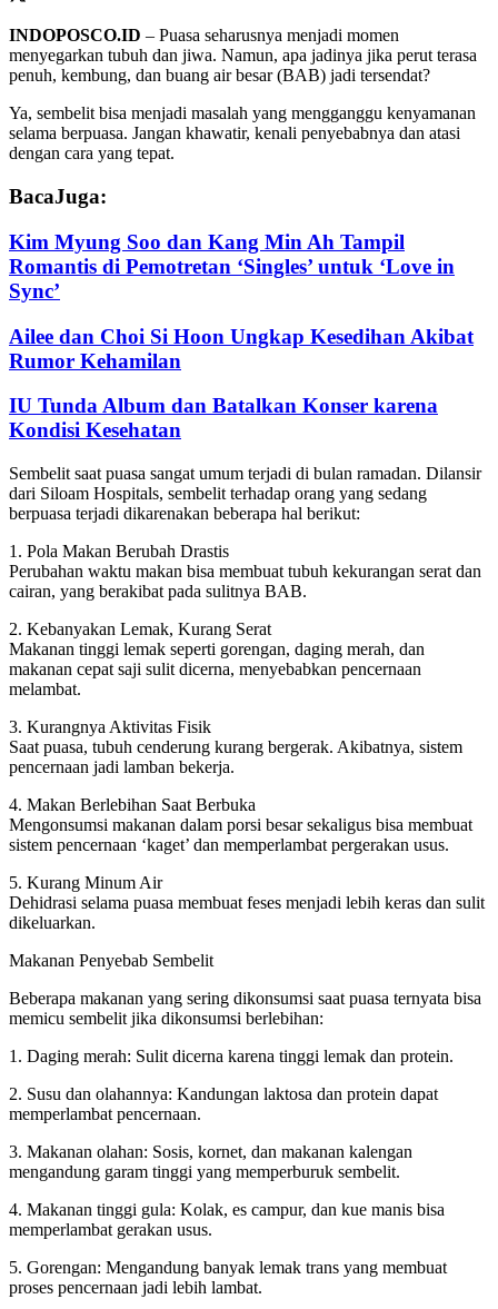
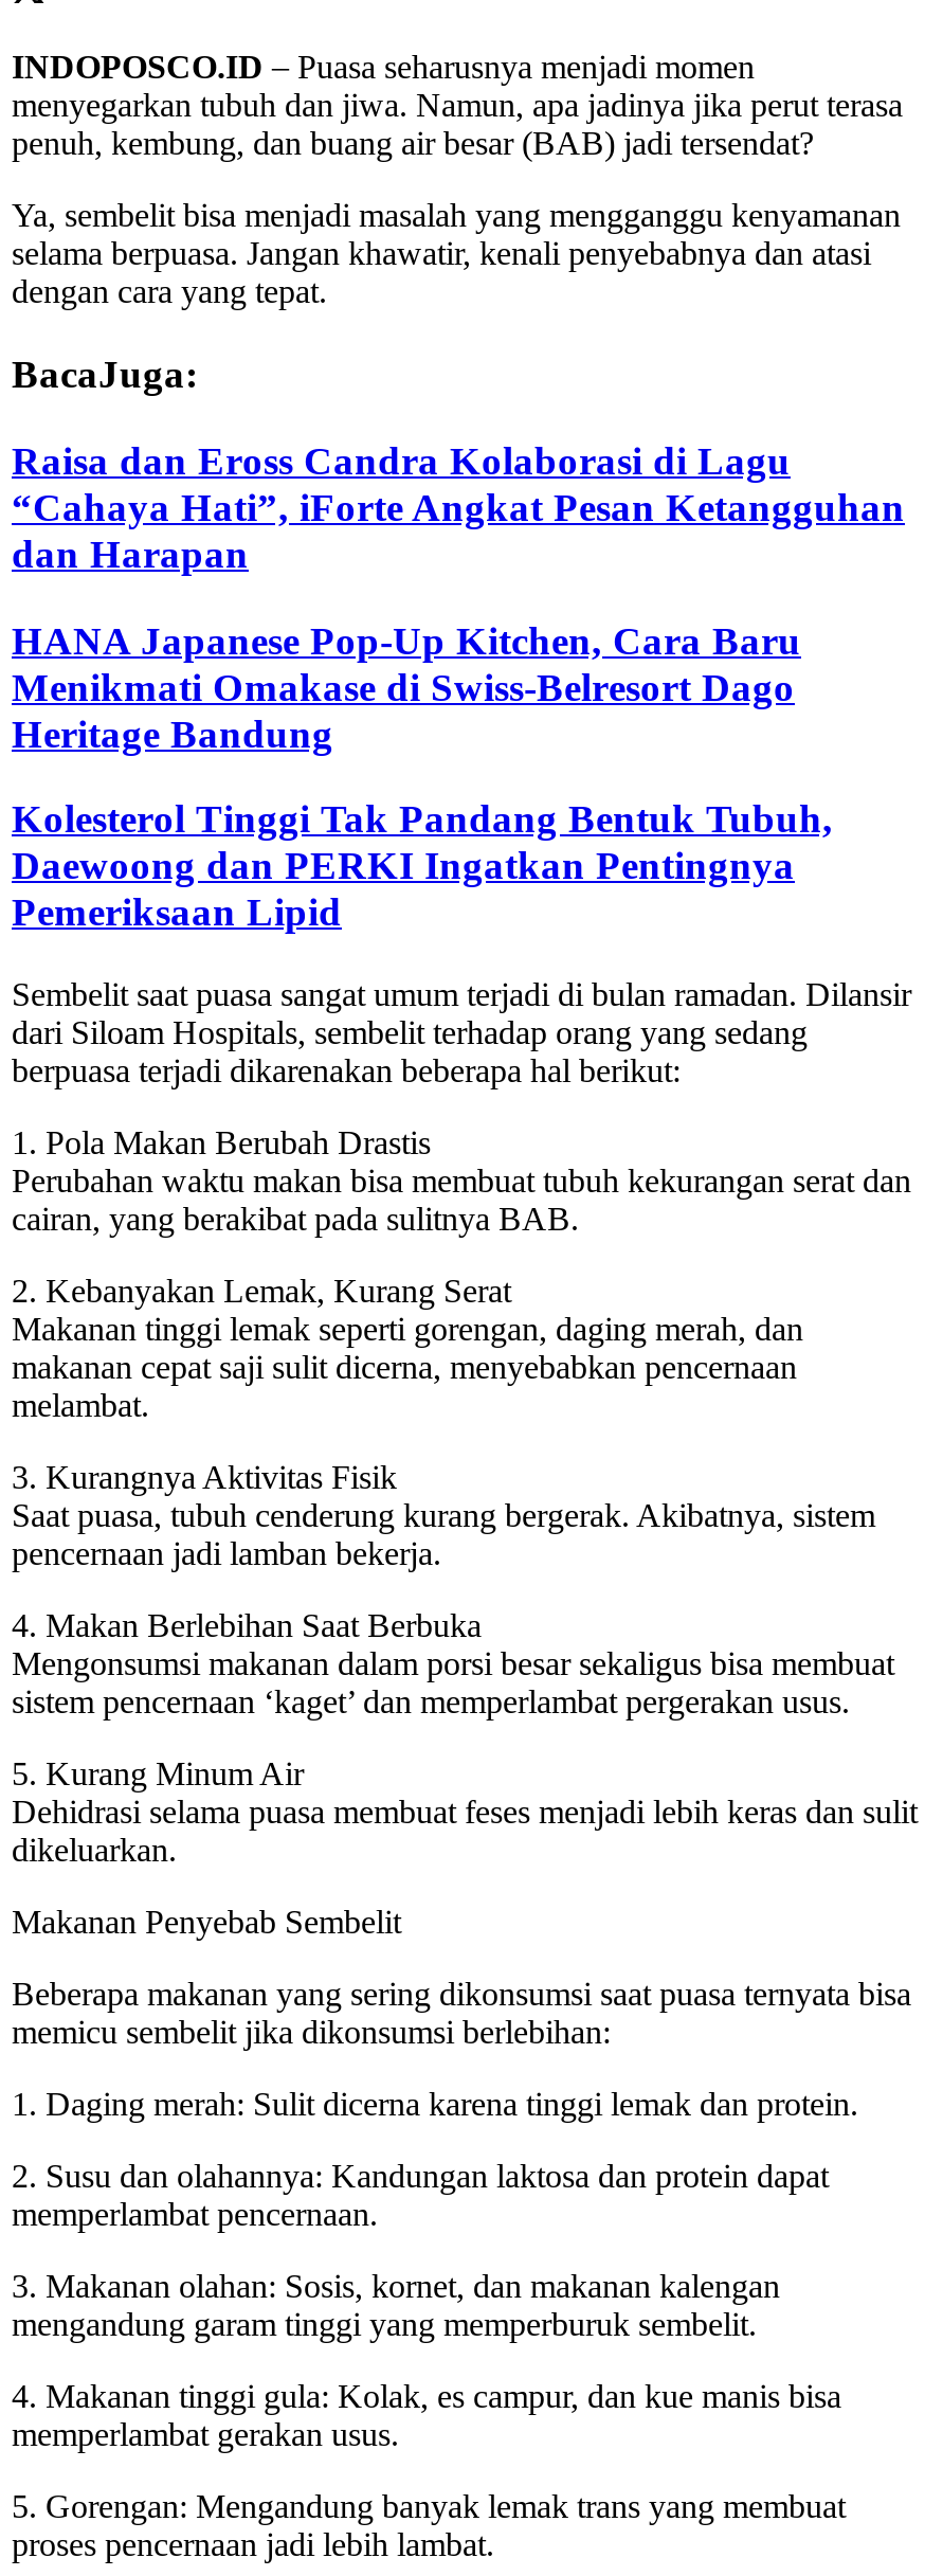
[9,230,455,302] Kim Myung Soo dan Kang Min Ah Tampil | Romantis di Pemotretan ‘Singles’ untuk ‘Love in | Sync’ -> [12,438,905,576] Raisa dan Eross Candra Kolaborasi di Lagu | “Cahaya Hati”, iForte Angkat Pesan Ketangguhan | dan Harapan
[9,324,474,372] Ailee dan Choi Si Hoon Ungkap Kesedihan Akibat | Rumor Kehamilan -> [12,617,801,755] HANA Japanese Pop-Up Kitchen, Cara Baru | Menikmati Omakase di Swiss-Belresort Dago | Heritage Bandung
[9,394,438,442] IU Tunda Album dan Batalkan Konser karena | Kondisi Kesehatan -> [12,797,833,934] Kolesterol Tinggi Tak Pandang Bentuk Tubuh, | Daewoong dan PERKI Ingatkan Pentingnya | Pemeriksaan Lipid

